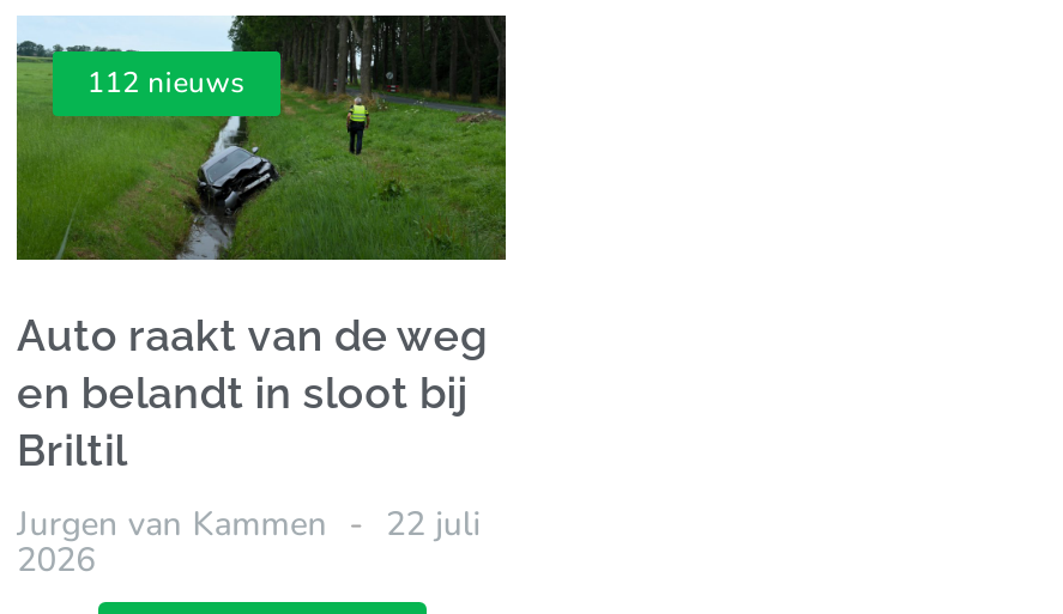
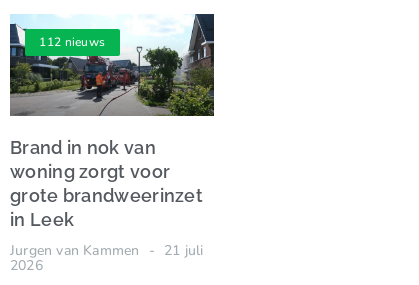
[14,13,506,475] [image] | Auto raakt van de weg | en belandt in sloot bij | Briltil -> [9,13,215,230] [image] | Brand in nok van | woning zorgt voor | grote brandweerinzet | in Leek
[17,501,480,547] Jurgen van Kammen 22 juli -> [10,241,203,260] Jurgen van Kammen 21 juli

